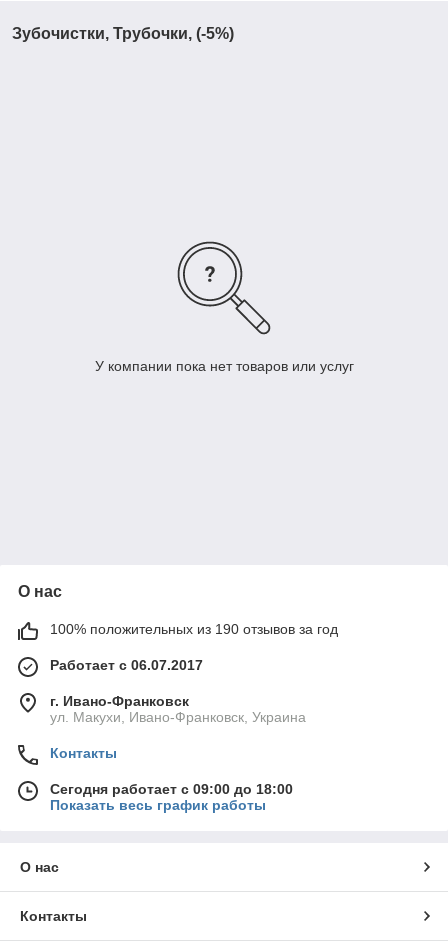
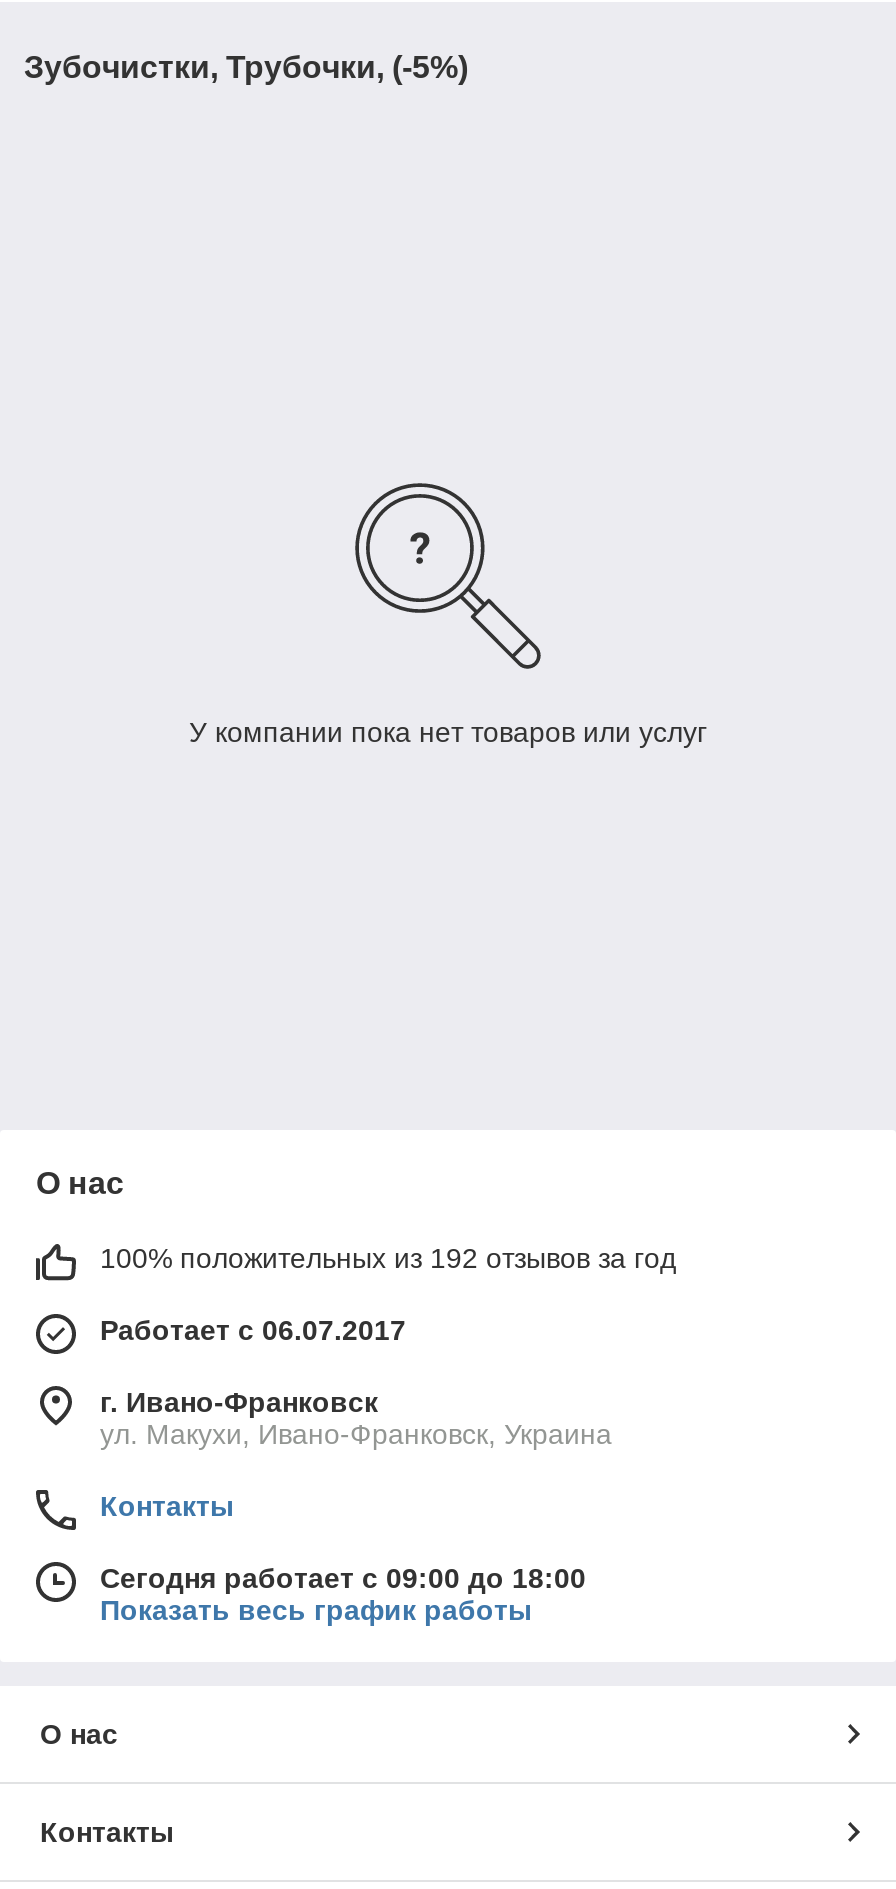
[50,621,338,637] 100% положительных из 190 отзывов за год -> [100,1243,676,1275] 100% положительных из 192 отзывов за год

